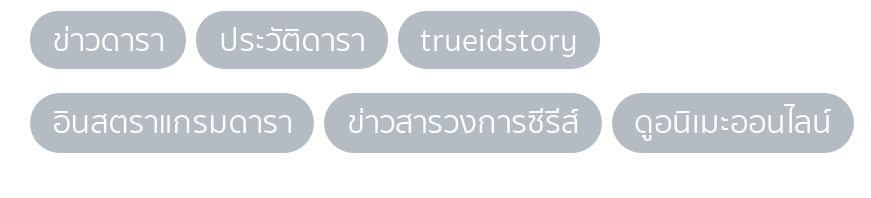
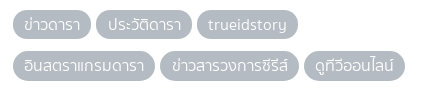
[634,100,832,146] ดูอนิเมะออนไลน์ -> [315,54,394,77] ดูทีวีออนไลน์

